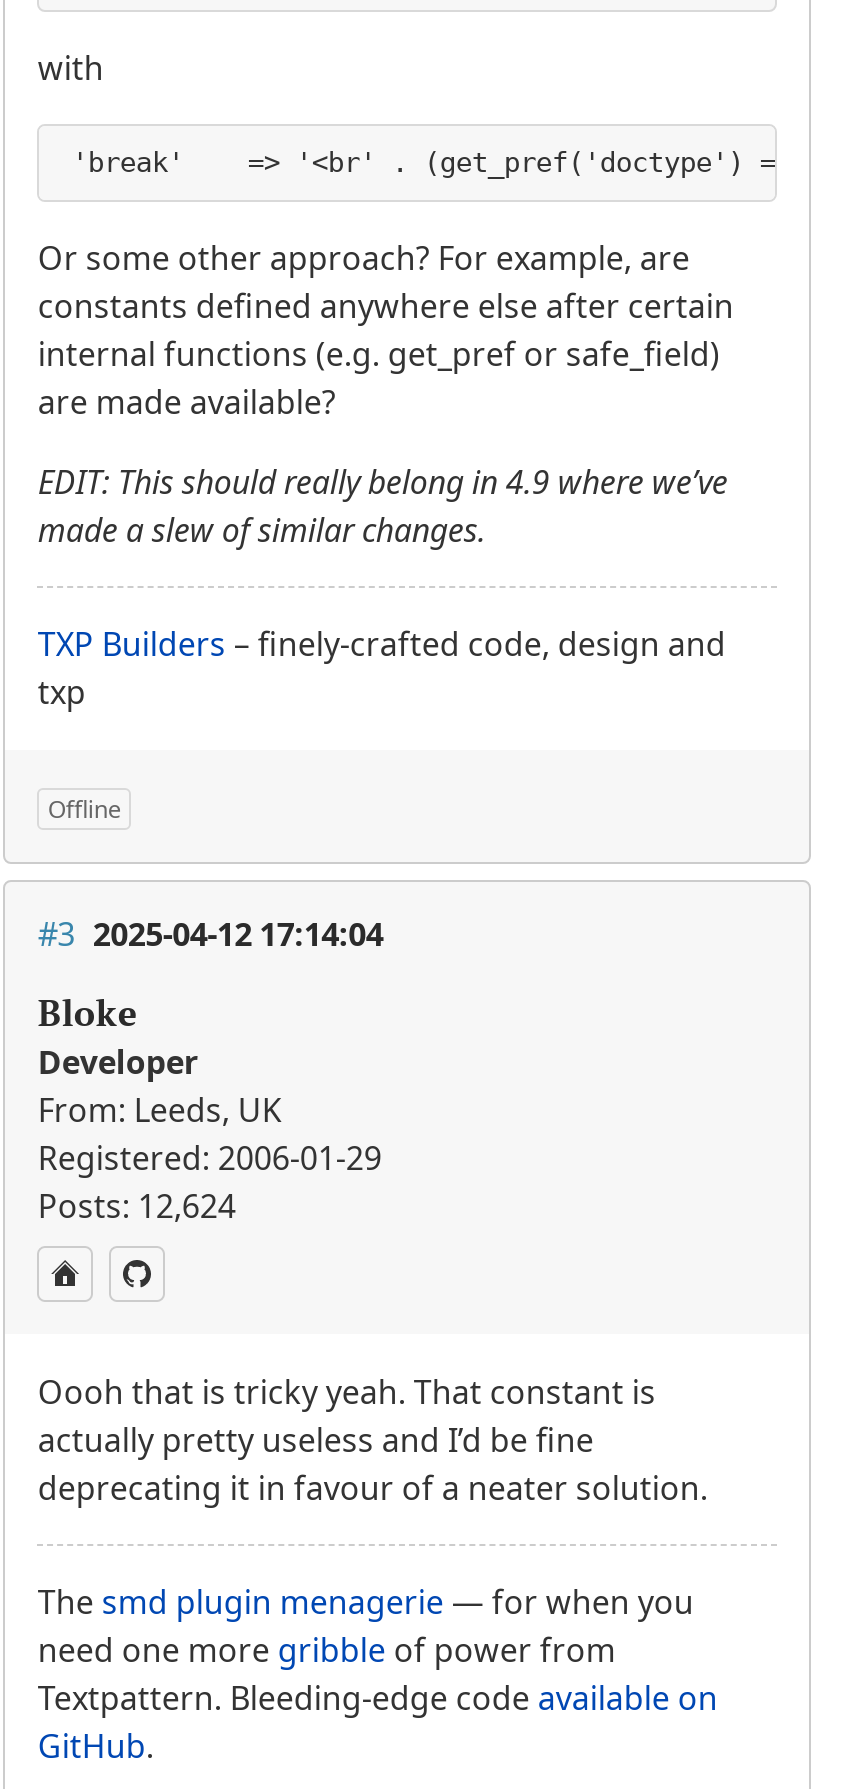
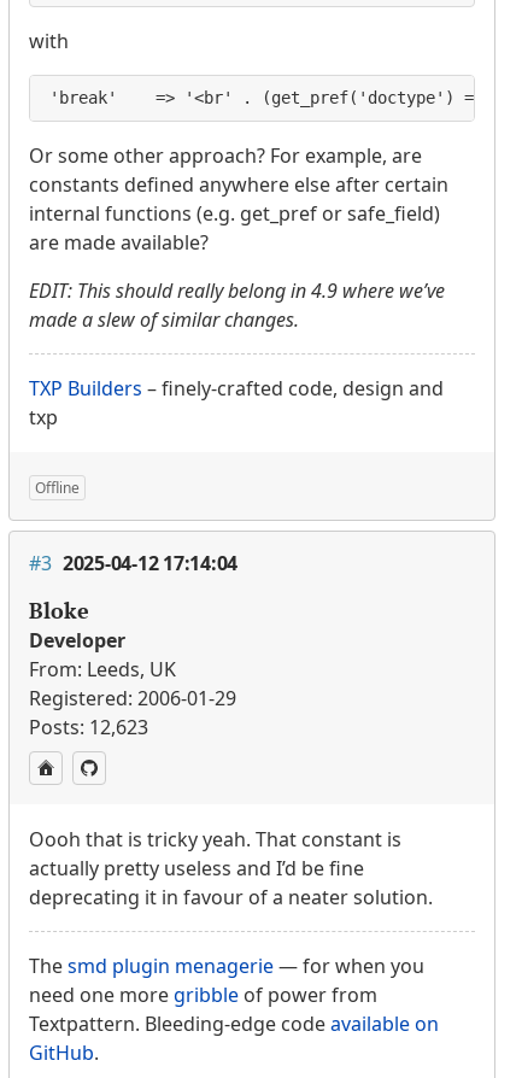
[38,1184,236,1228] Posts: 12,624 -> [29,714,149,740] Posts: 12,623

